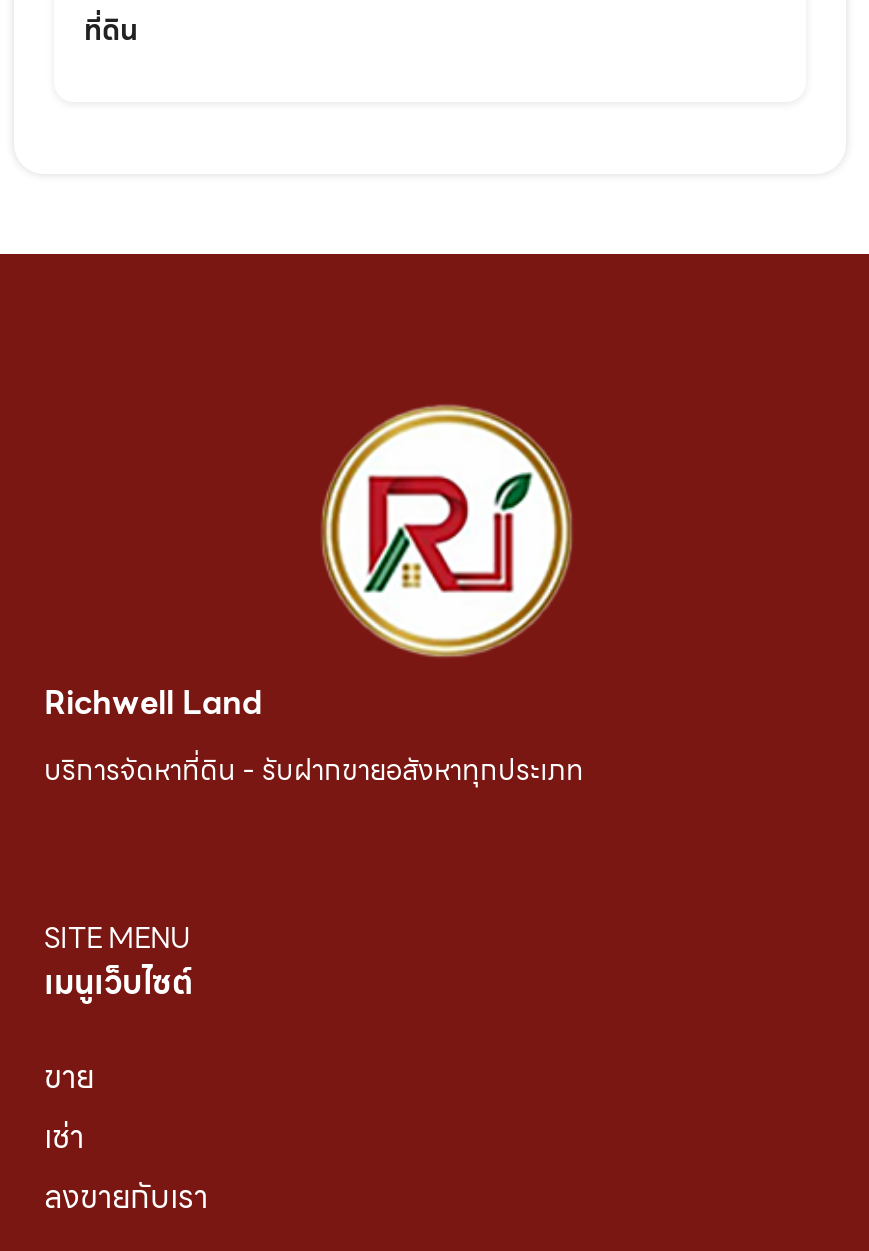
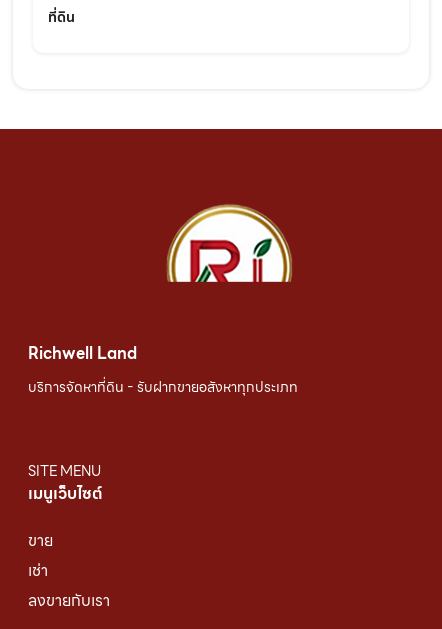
[324,558,570,658] [image] -> none

